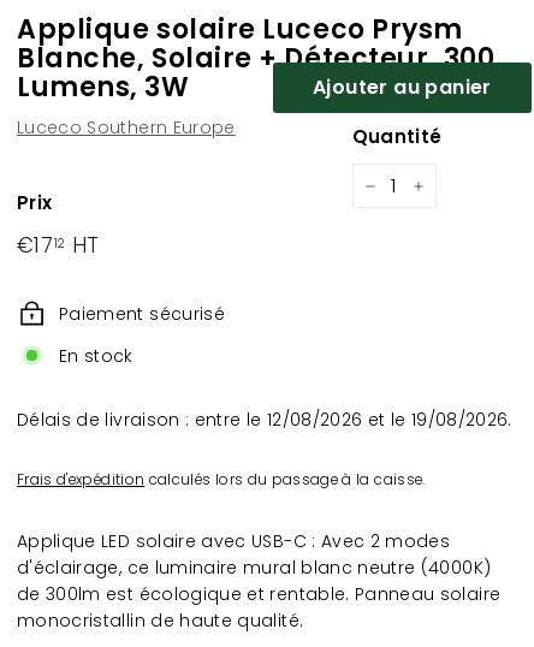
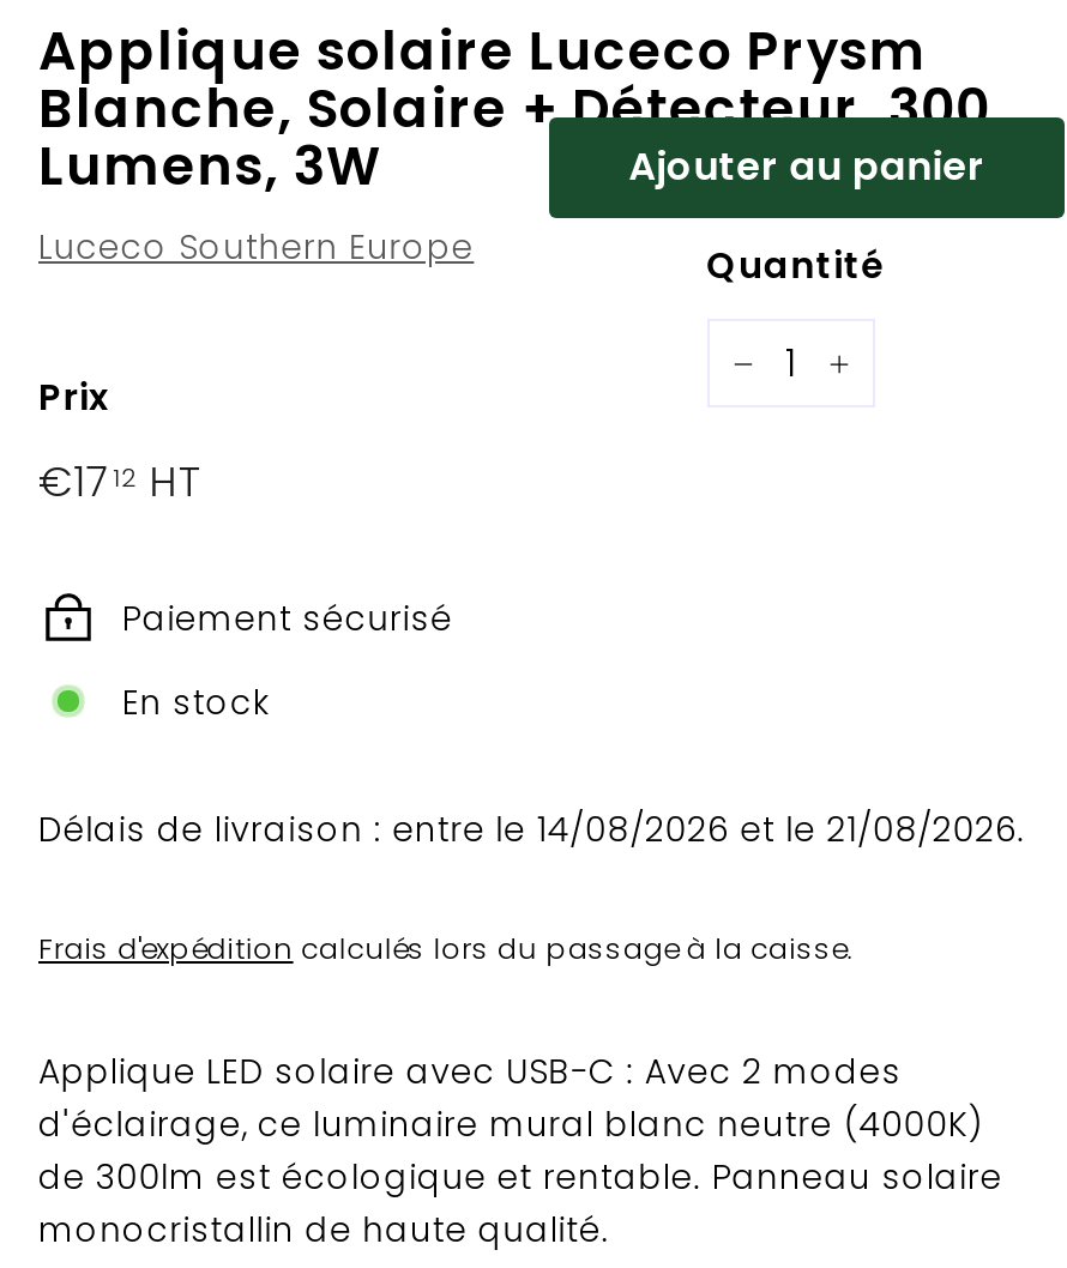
[17,408,512,432] Délais de livraison : entre le 12/08/2026 et le 19/08/2026. -> [38,805,1026,853] Délais de livraison : entre le 14/08/2026 et le 21/08/2026.

